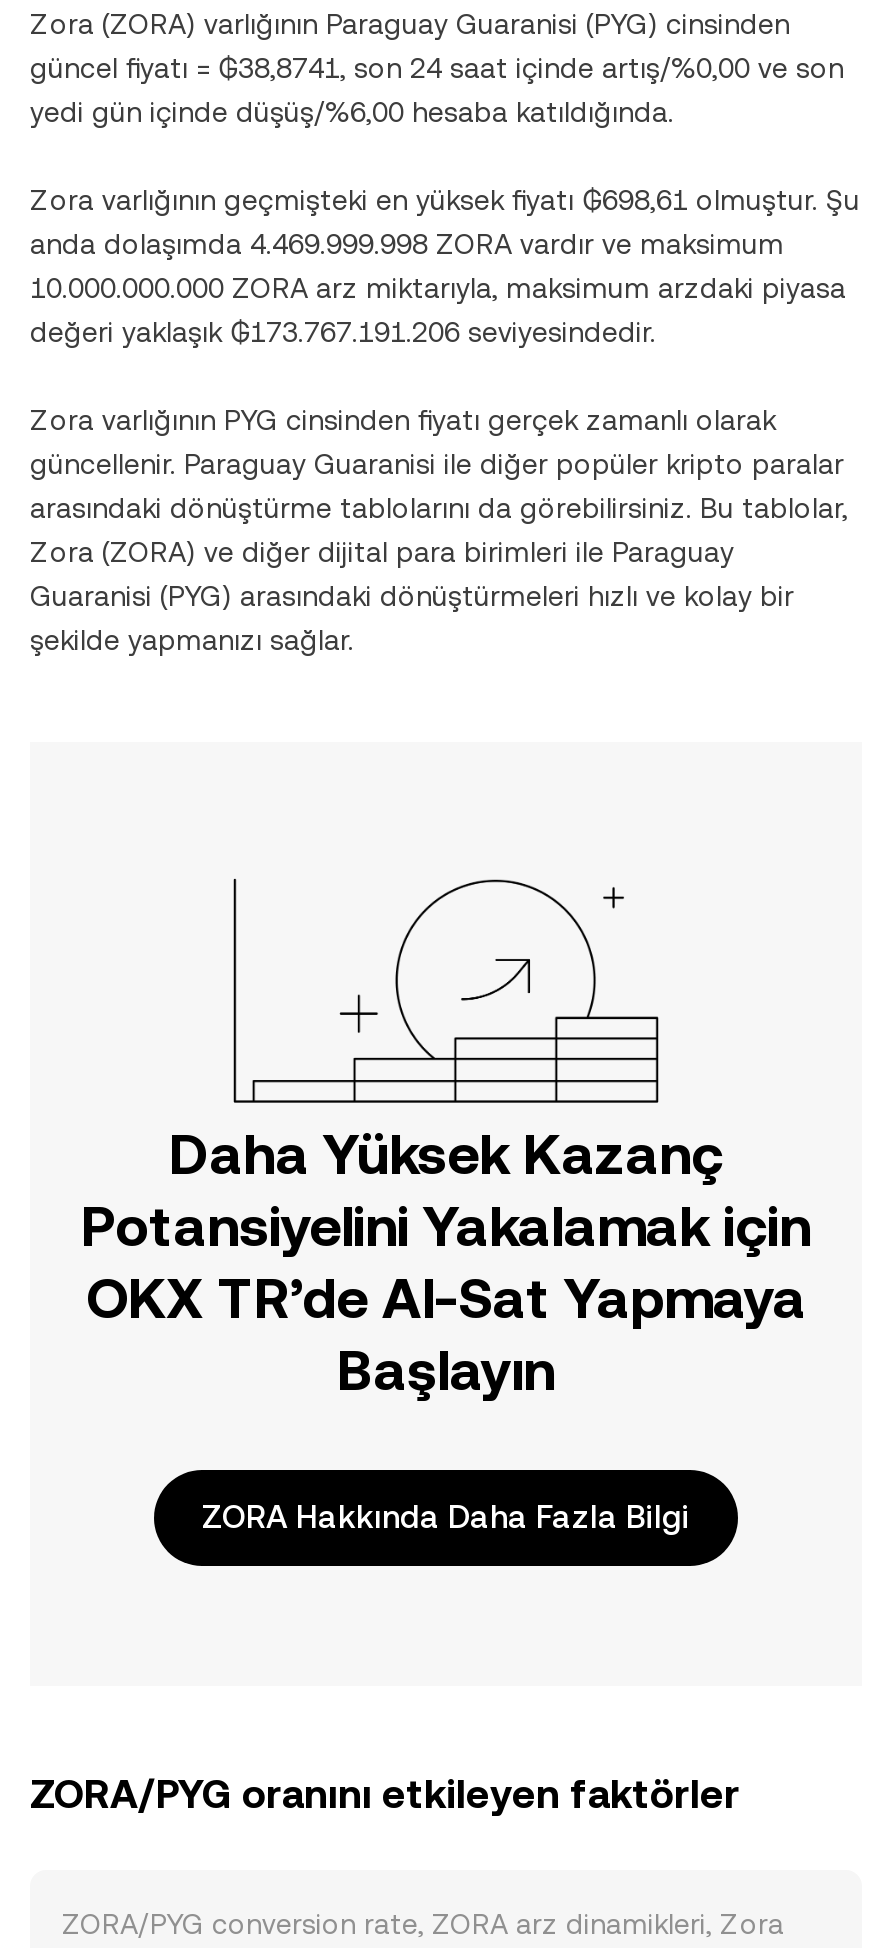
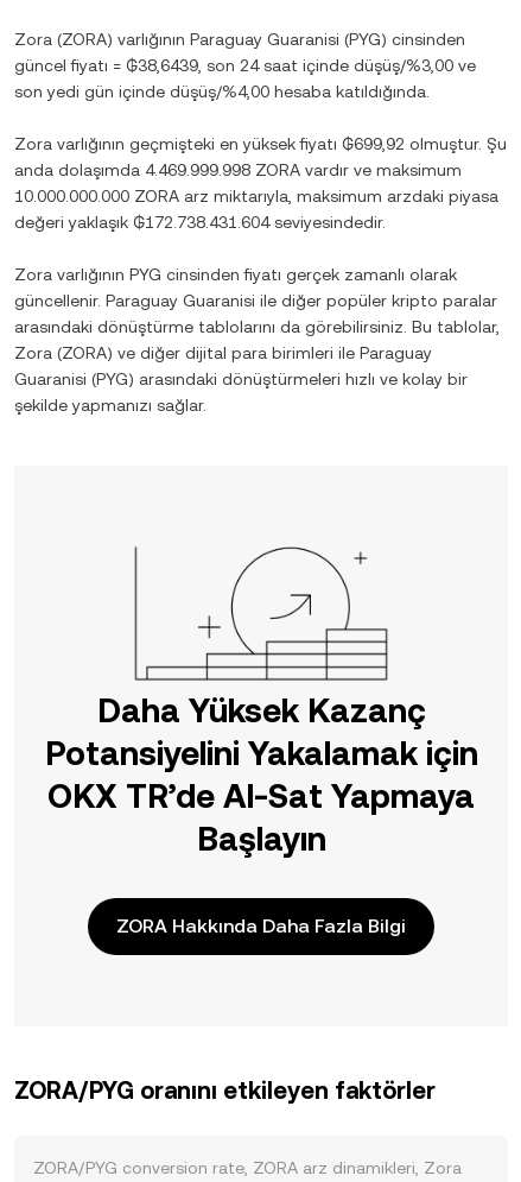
[30,52,844,128] güncel fiyatı = ₲38,8741, son 24 saat içinde artış/%0,00 ve son | yedi gün içinde düşüş/%6,00 hesaba katıldığında. -> [14,56,476,101] güncel fiyatı = ₲38,6439, son 24 saat içinde düşüş/%3,00 ve | son yedi gün içinde düşüş/%4,00 hesaba katıldığında.
[30,184,860,216] Zora varlığının geçmişteki en yüksek fiyatı ₲698,61 olmuştur. Şu -> [14,134,507,153] Zora varlığının geçmişteki en yüksek fiyatı ₲699,92 olmuştur. Şu
[30,316,656,348] değeri yaklaşık ₲173.767.191.206 seviyesindedir. -> [14,213,386,232] değeri yaklaşık ₲172.738.431.604 seviyesindedir.

